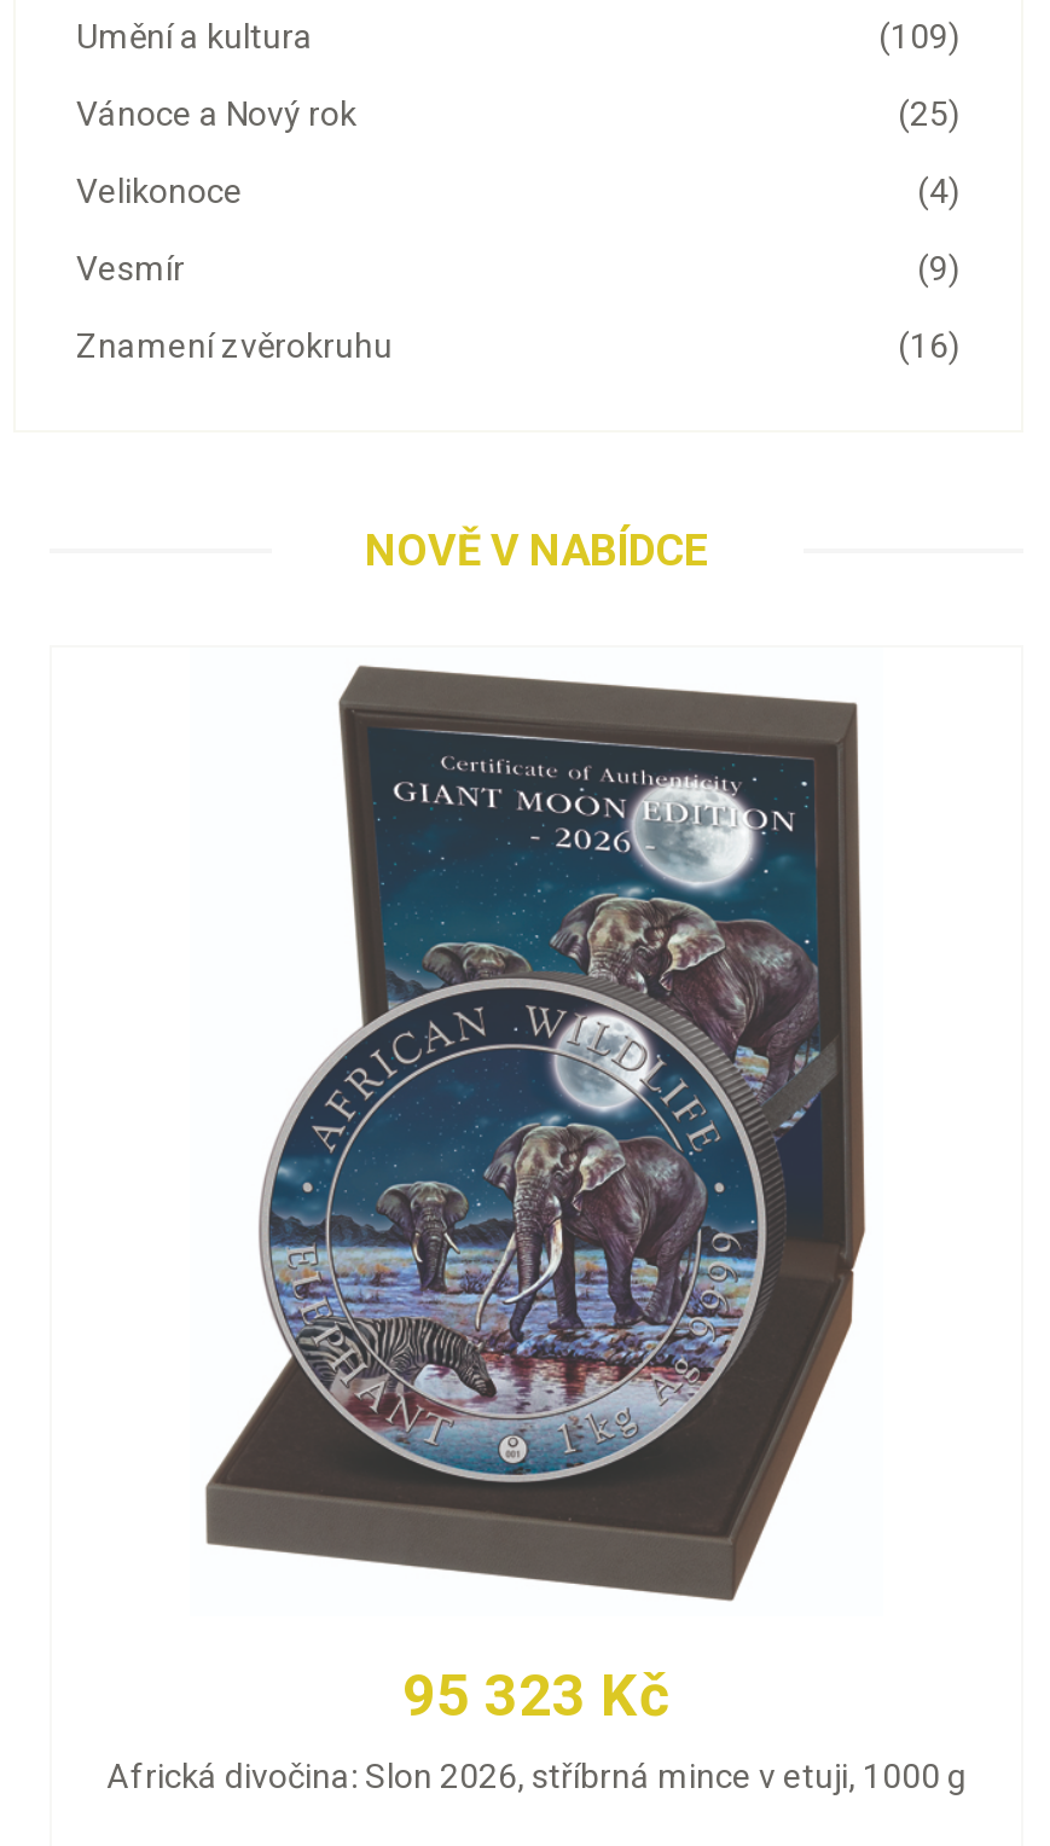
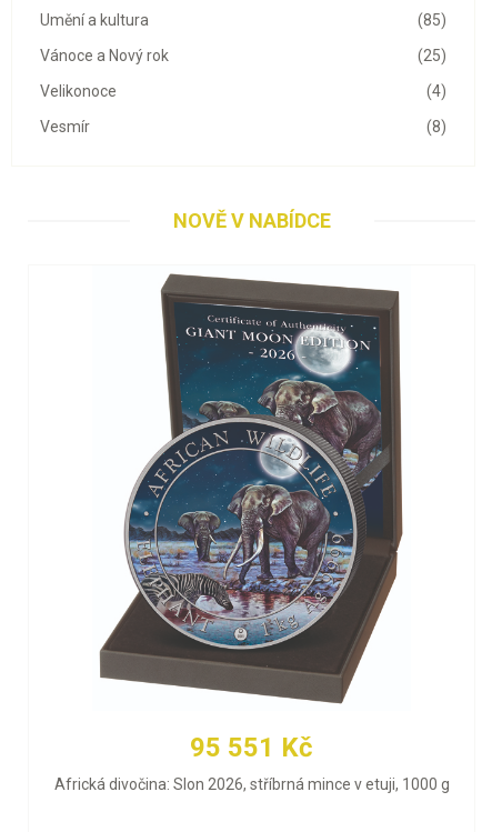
[878,18,961,56] (109) -> [418,11,446,29] (85)
[917,250,961,288] (9) -> [426,118,446,136] (8)
[76,327,961,366] (16) | Znamení zvěrokruhu -> none
[402,1663,671,1731] 95 323 Kč -> [190,732,313,763] 95 551 Kč

